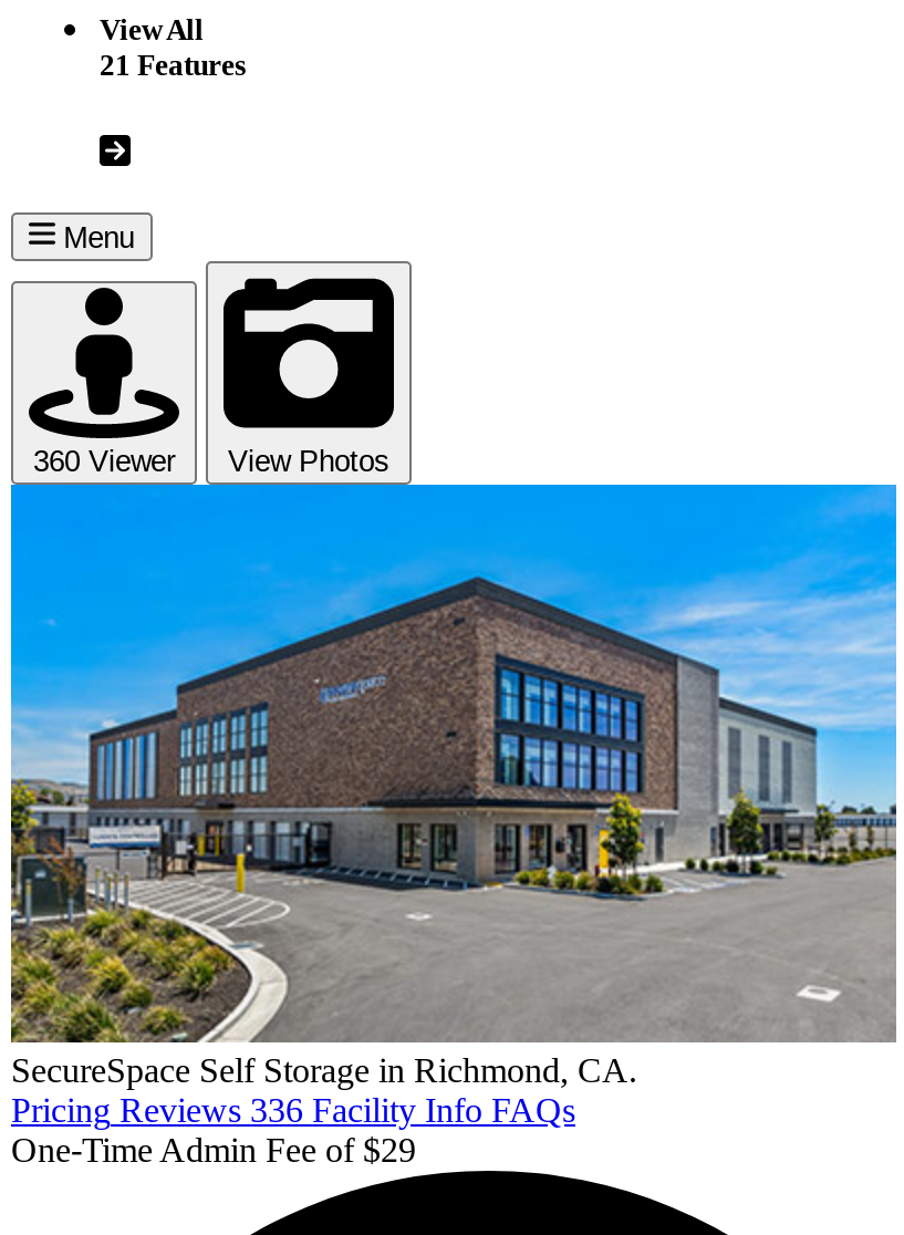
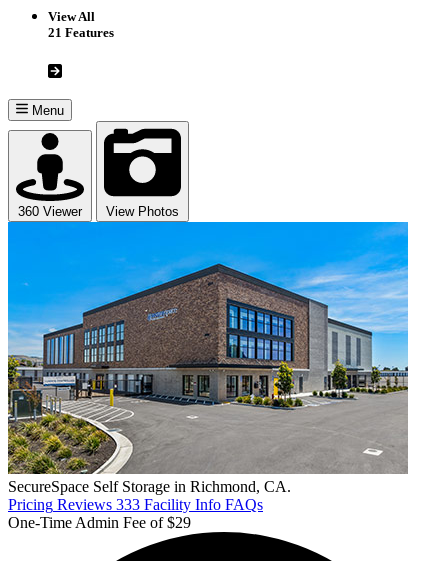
[11,1092,575,1130] Pricing Reviews 336 Facility Info FAQs -> [8,496,263,513] Pricing Reviews 333 Facility Info FAQs

